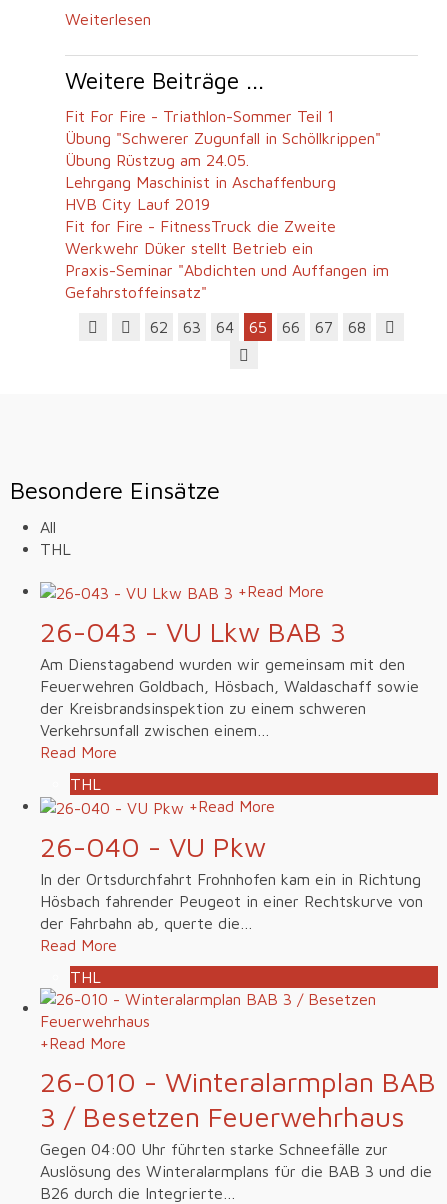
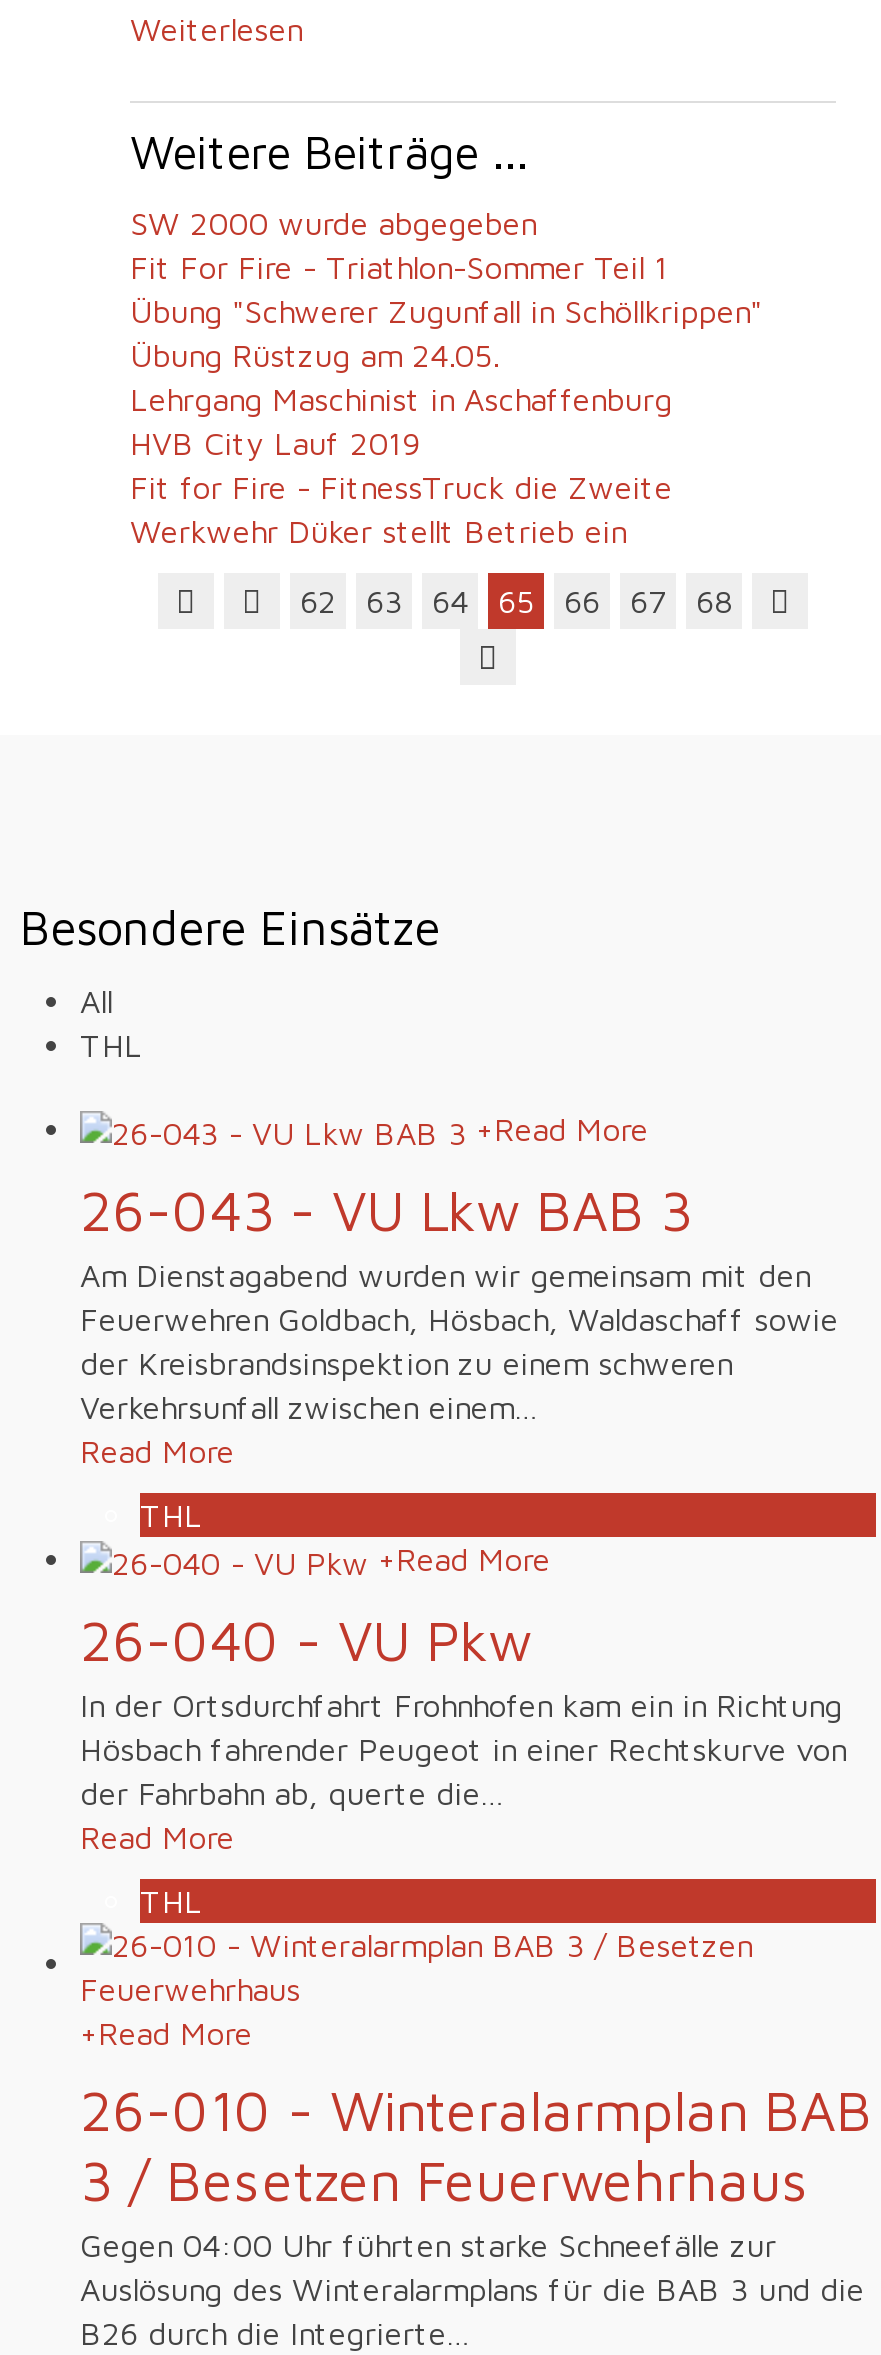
none -> [130,205,536,241] SW 2000 wurde abgegeben
moved [65,107,381,257] -> [130,249,762,549]: Fit For Fire - Triathlon-Sommer Teil 1 | Übung "Schwerer Zugunfall in Schöllkrippen" | Übung Rüstzug am 24.05. | Lehrgang Maschinist in Aschaffenburg | HVB City Lauf 2019 | Fit for Fire - FitnessTruck die Zweite | Werkwehr Düker stellt Betrieb ein
[65,261,389,301] Praxis-Seminar "Abdichten und Auffangen im | Gefahrstoffeinsatz" -> none

